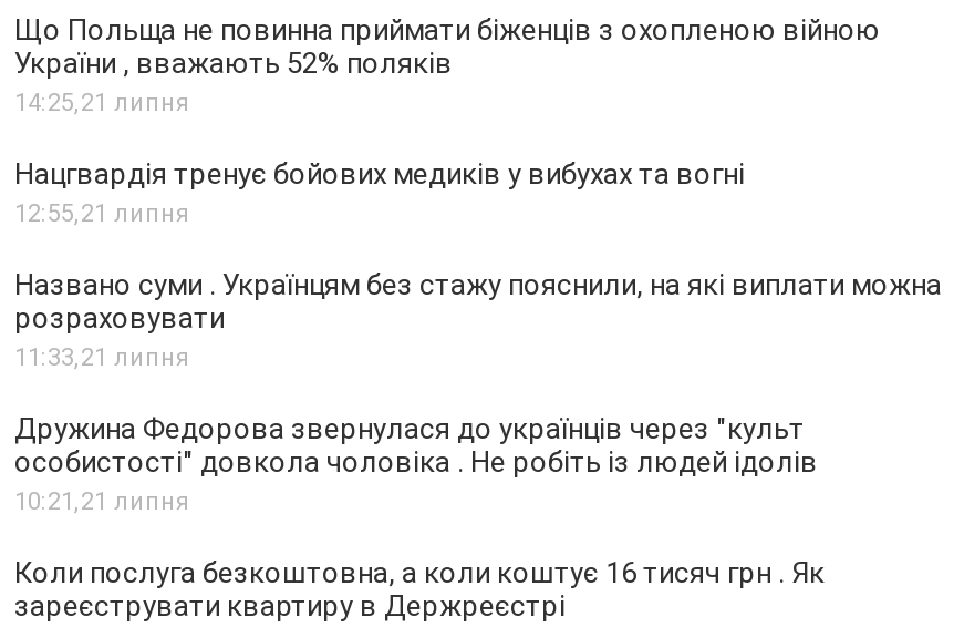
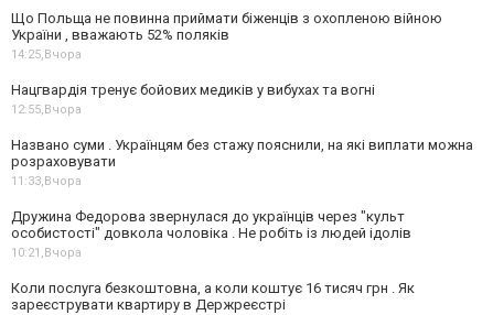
[14,89,189,117] 14:25,21 липня -> [11,47,82,62] 14:25,Вчора
[14,199,189,228] 12:55,21 липня -> [11,102,82,117] 12:55,Вчора
[14,343,189,372] 11:33,21 липня -> [11,174,82,188] 11:33,Вчора
[14,487,189,516] 10:21, 21 липня -> [11,246,82,260] 10:21, Вчора

